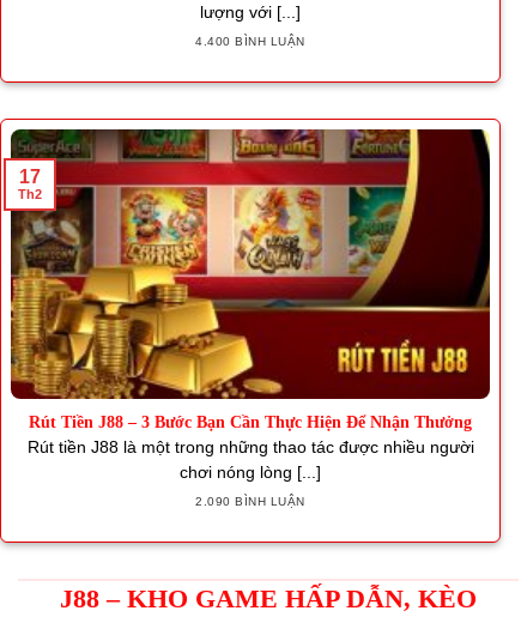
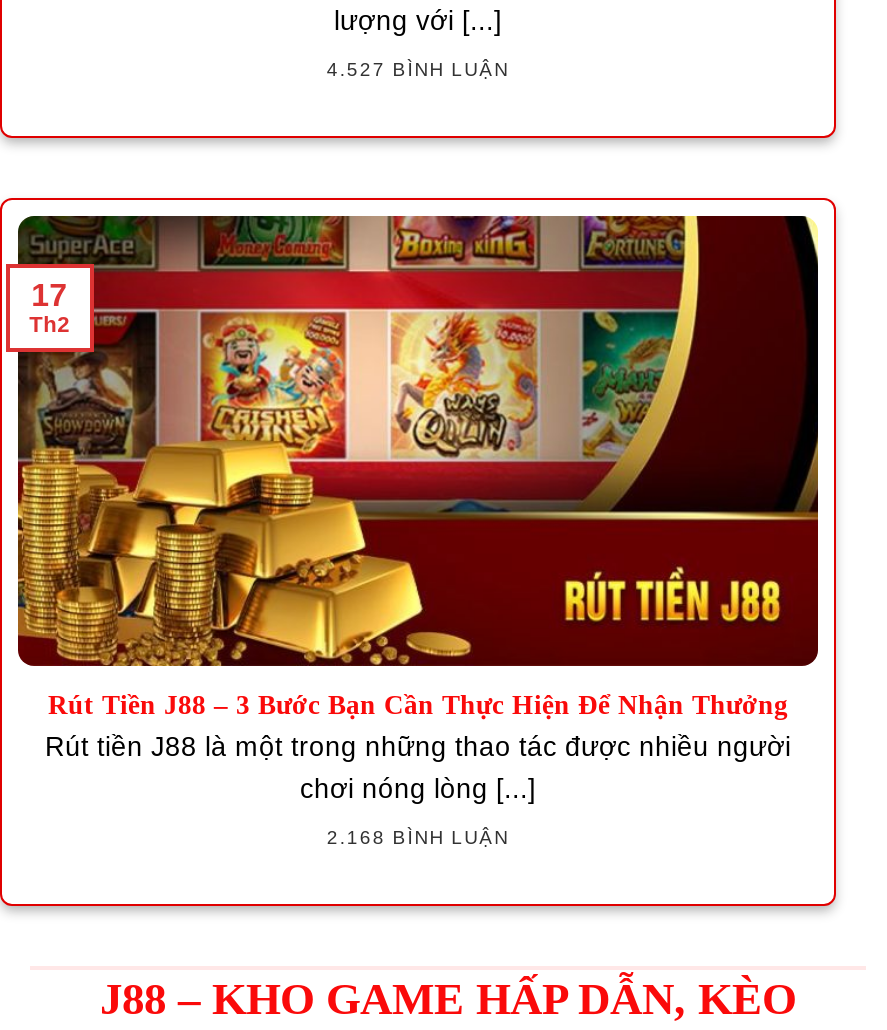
[196,35,305,48] 4.400 BÌNH LUẬN -> [327,59,509,81] 4.527 BÌNH LUẬN
[196,495,305,508] 2.090 BÌNH LUẬN -> [327,826,509,848] 2.168 BÌNH LUẬN

